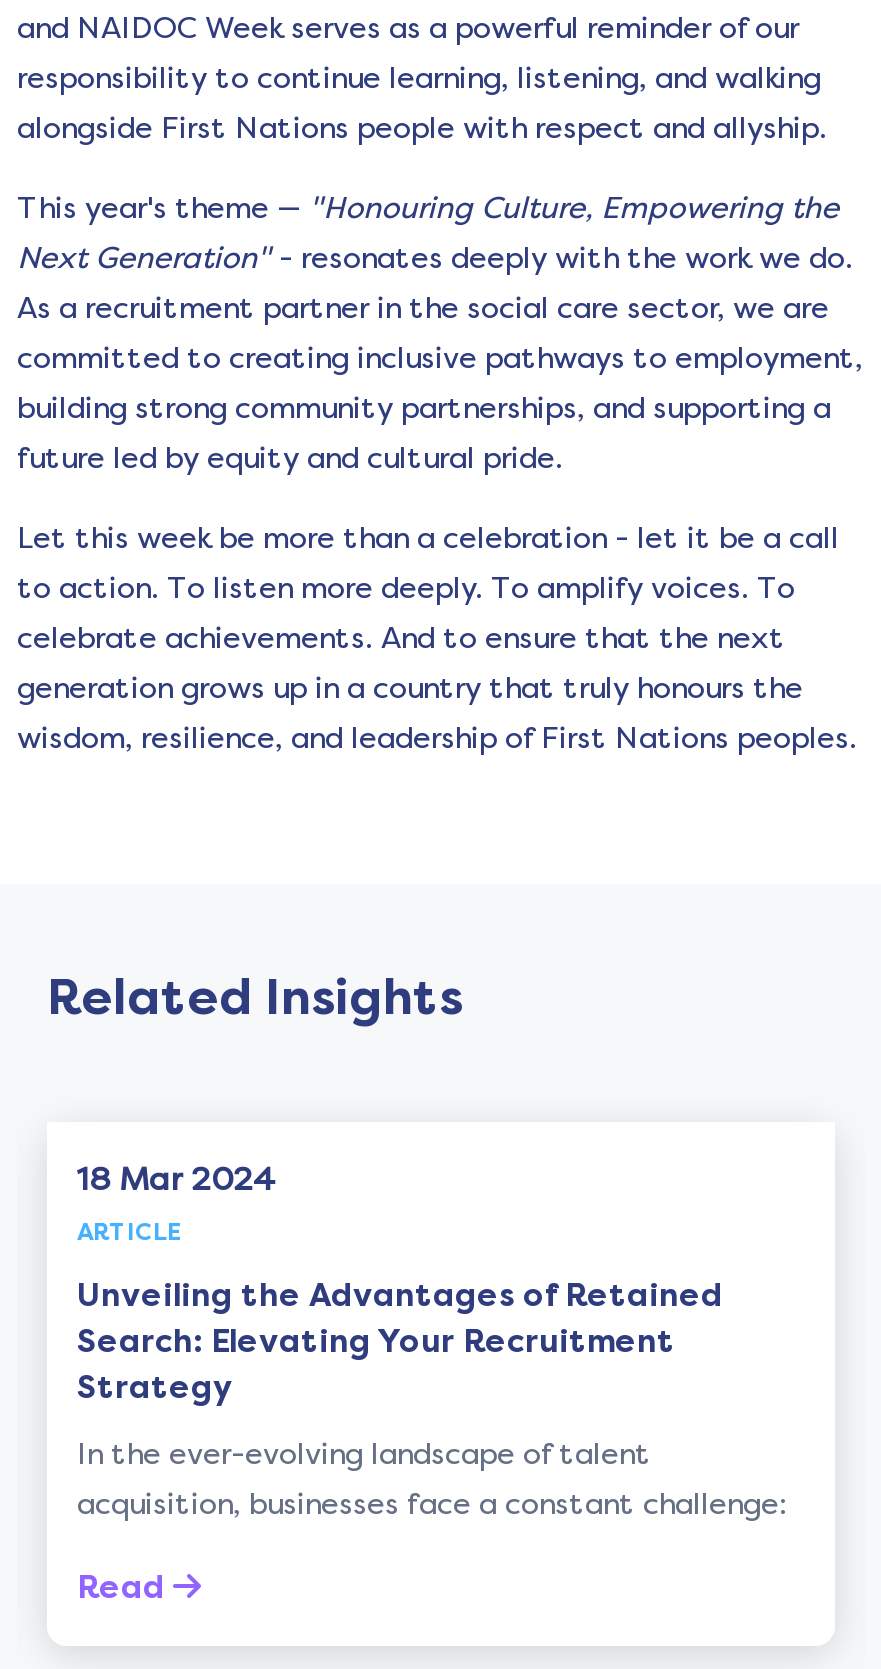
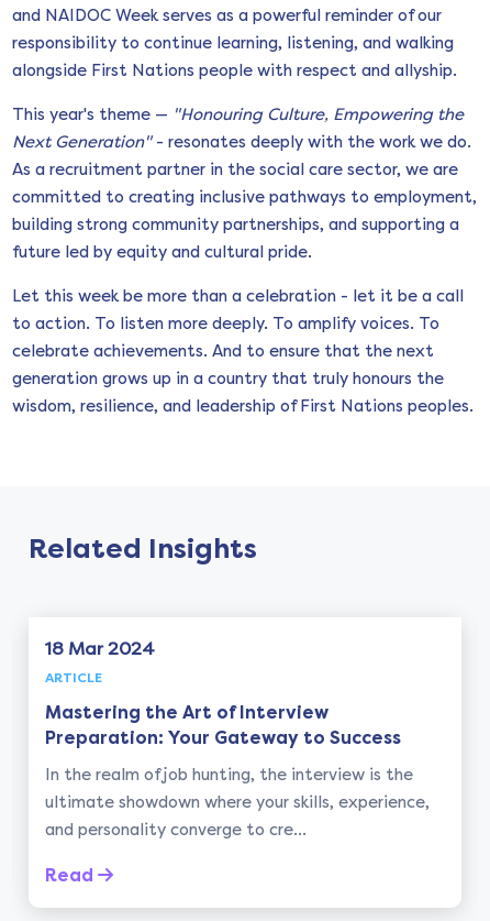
[77,1276,723,1406] Unveiling the Advantages of Retained | Search: Elevating Your Recruitment | Strategy -> [45,702,401,748] Mastering the Art of Interview | Preparation: Your Gateway to Success
[77,1436,787,1522] In the ever-evolving landscape of talent | acquisition, businesses face a constant challenge: -> [45,765,430,840] In the realm of job hunting, the interview is the | ultimate showdown where your skills, experience, | and personality converge to cre...

